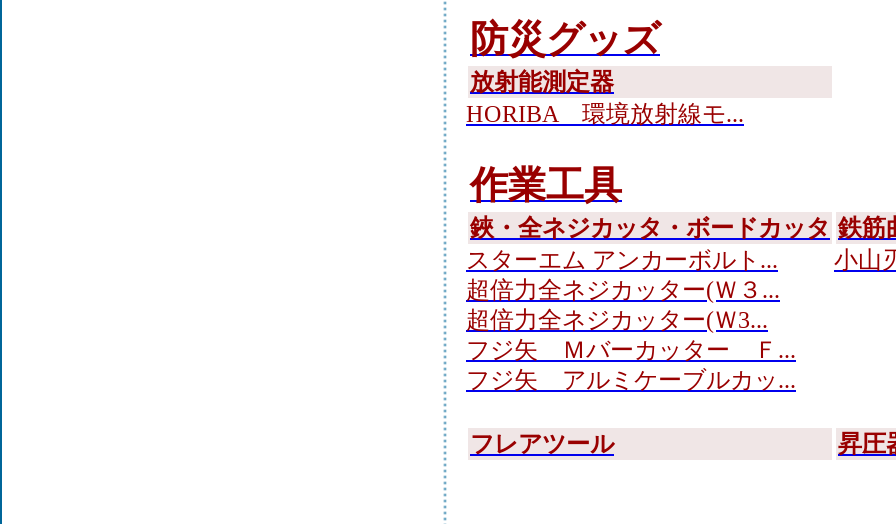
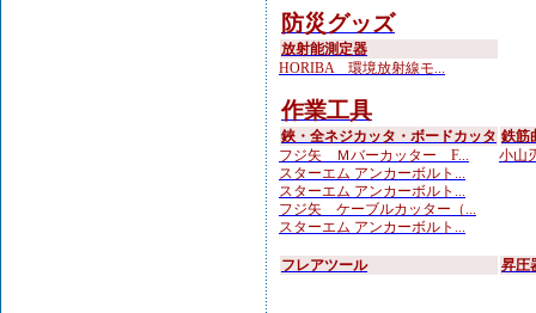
none -> [279,147,469,164] フジ矢 Ｍバーカッター F...
[466,276,796,394] 超倍力全ネジカッター(Ｗ３... | 超倍力全ネジカッター(Ｗ3... | フジ矢 Ｍバーカッター Ｆ... | フジ矢 アルミケーブルカッ... -> [279,183,476,235] スターエム アンカーボルト... | フジ矢 ケーブルカッター（... | スターエム アンカーボルト...

